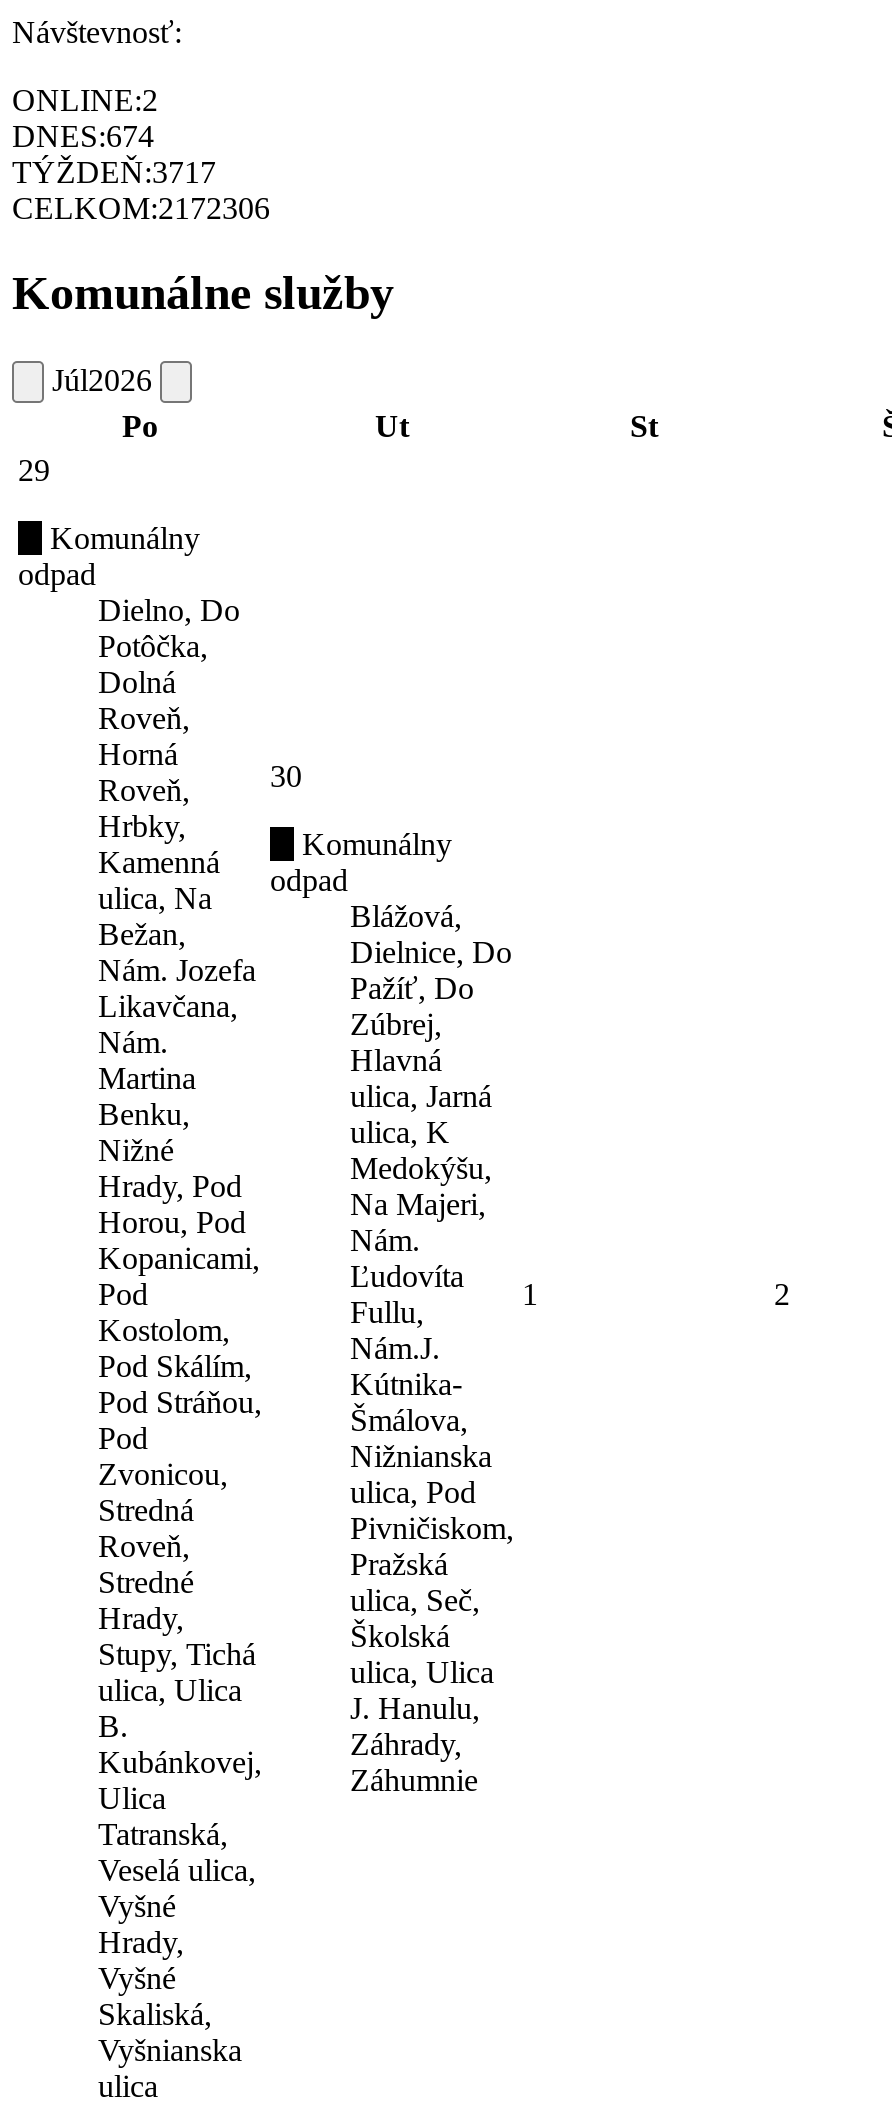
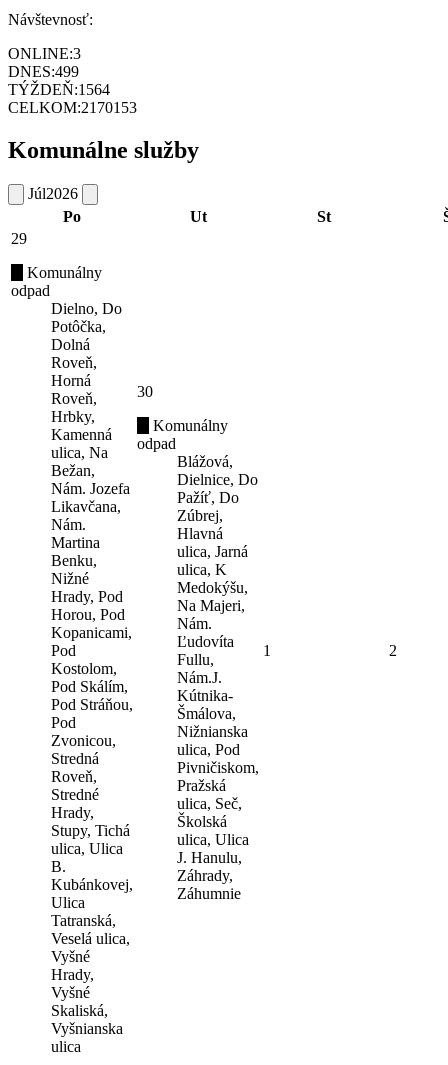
[12,83,158,117] ONLINE:2 -> [8,45,81,62] ONLINE:3
[12,119,154,153] DNES:674 -> [8,63,79,80] DNES:499
[12,155,216,189] TÝŽDEŇ:3717 -> [8,81,110,98] TÝŽDEŇ:1564
[12,191,270,225] CELKOM:2172306 -> [8,99,137,116] CELKOM:2170153

